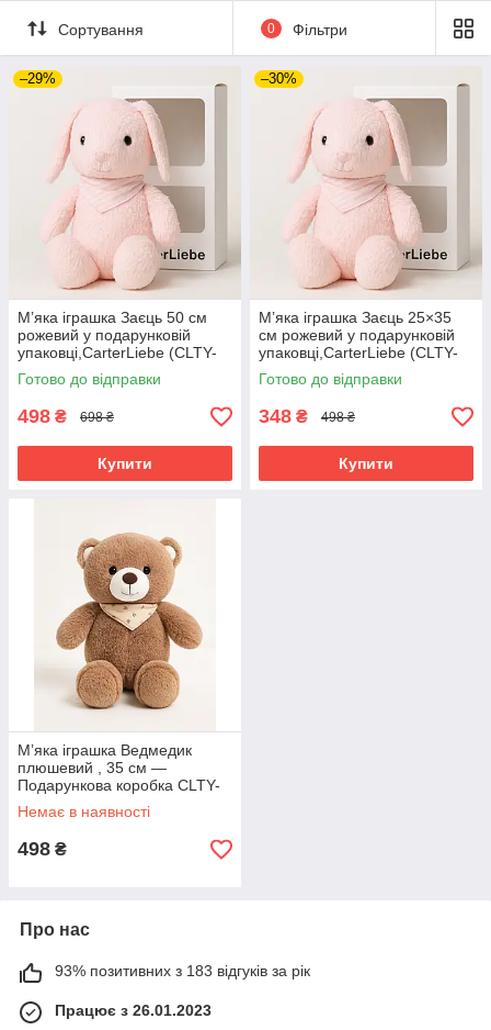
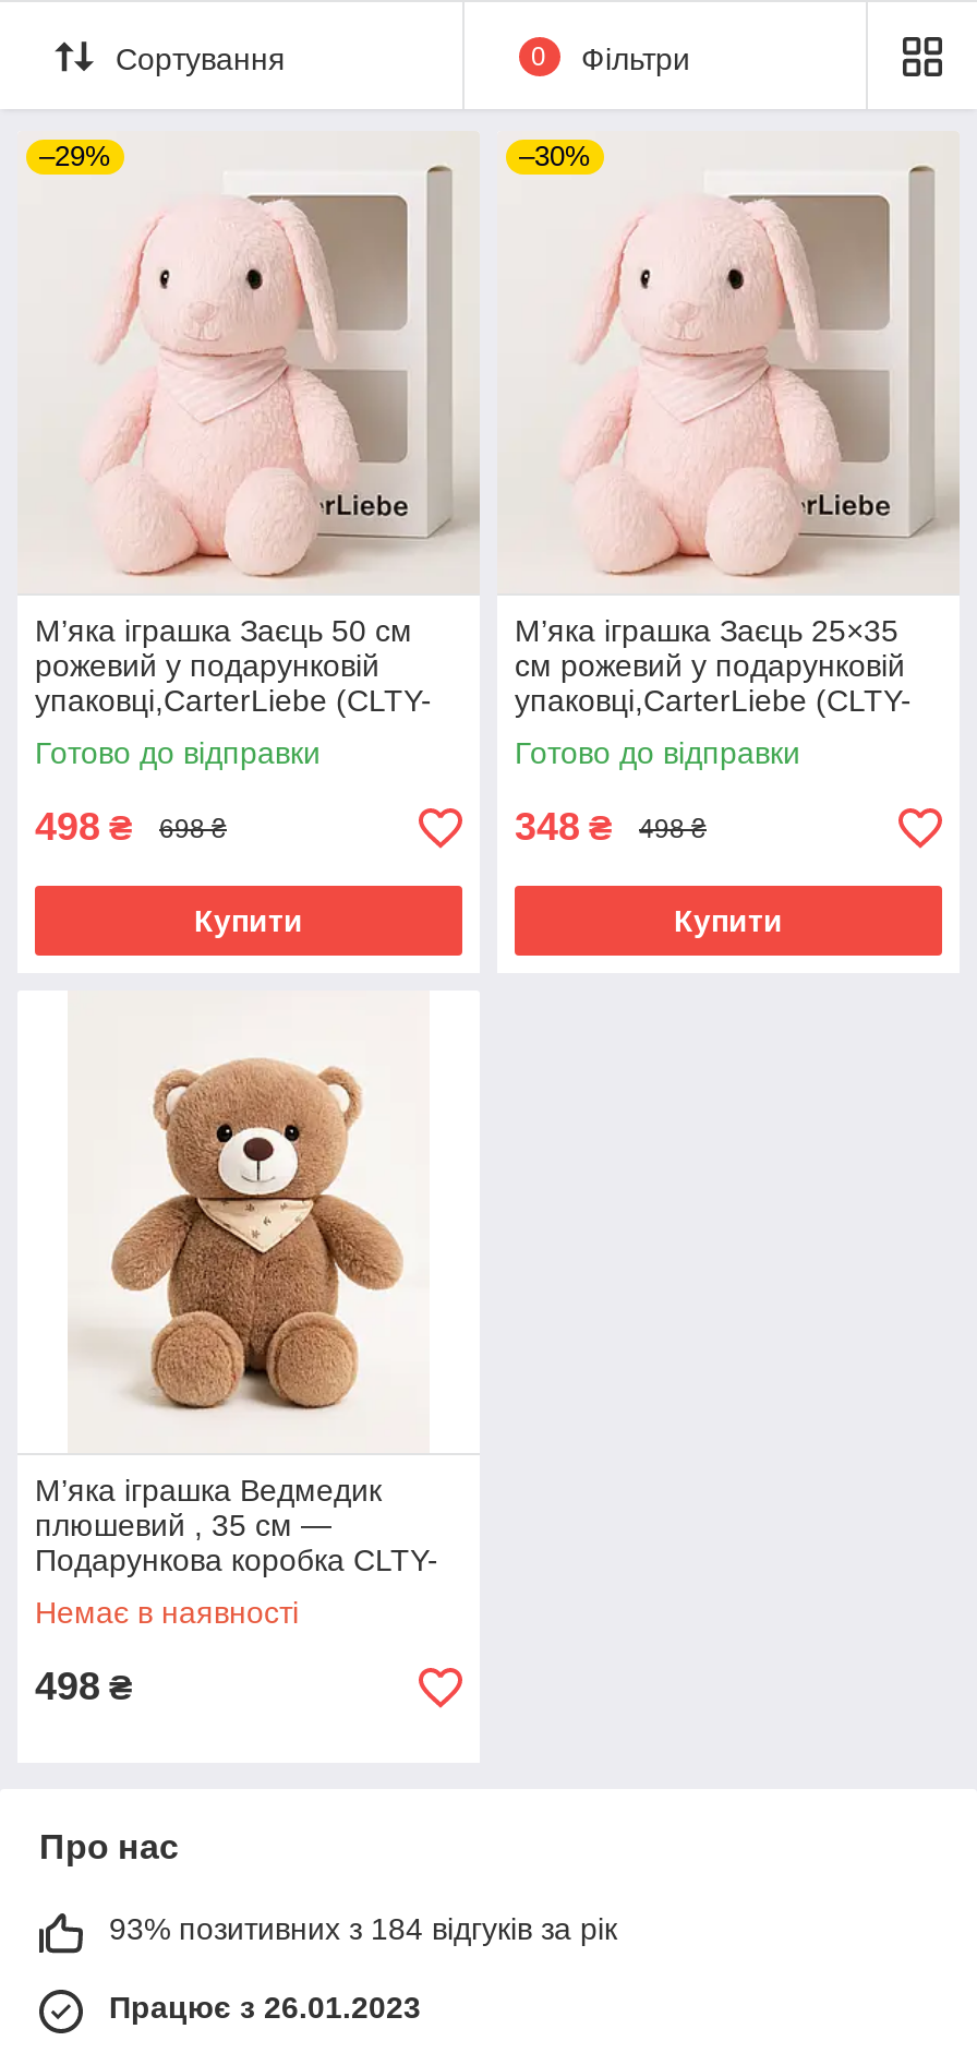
[55,962,310,979] 93% позитивних з 183 відгуків за рік -> [109,1911,617,1946] 93% позитивних з 184 відгуків за рік

